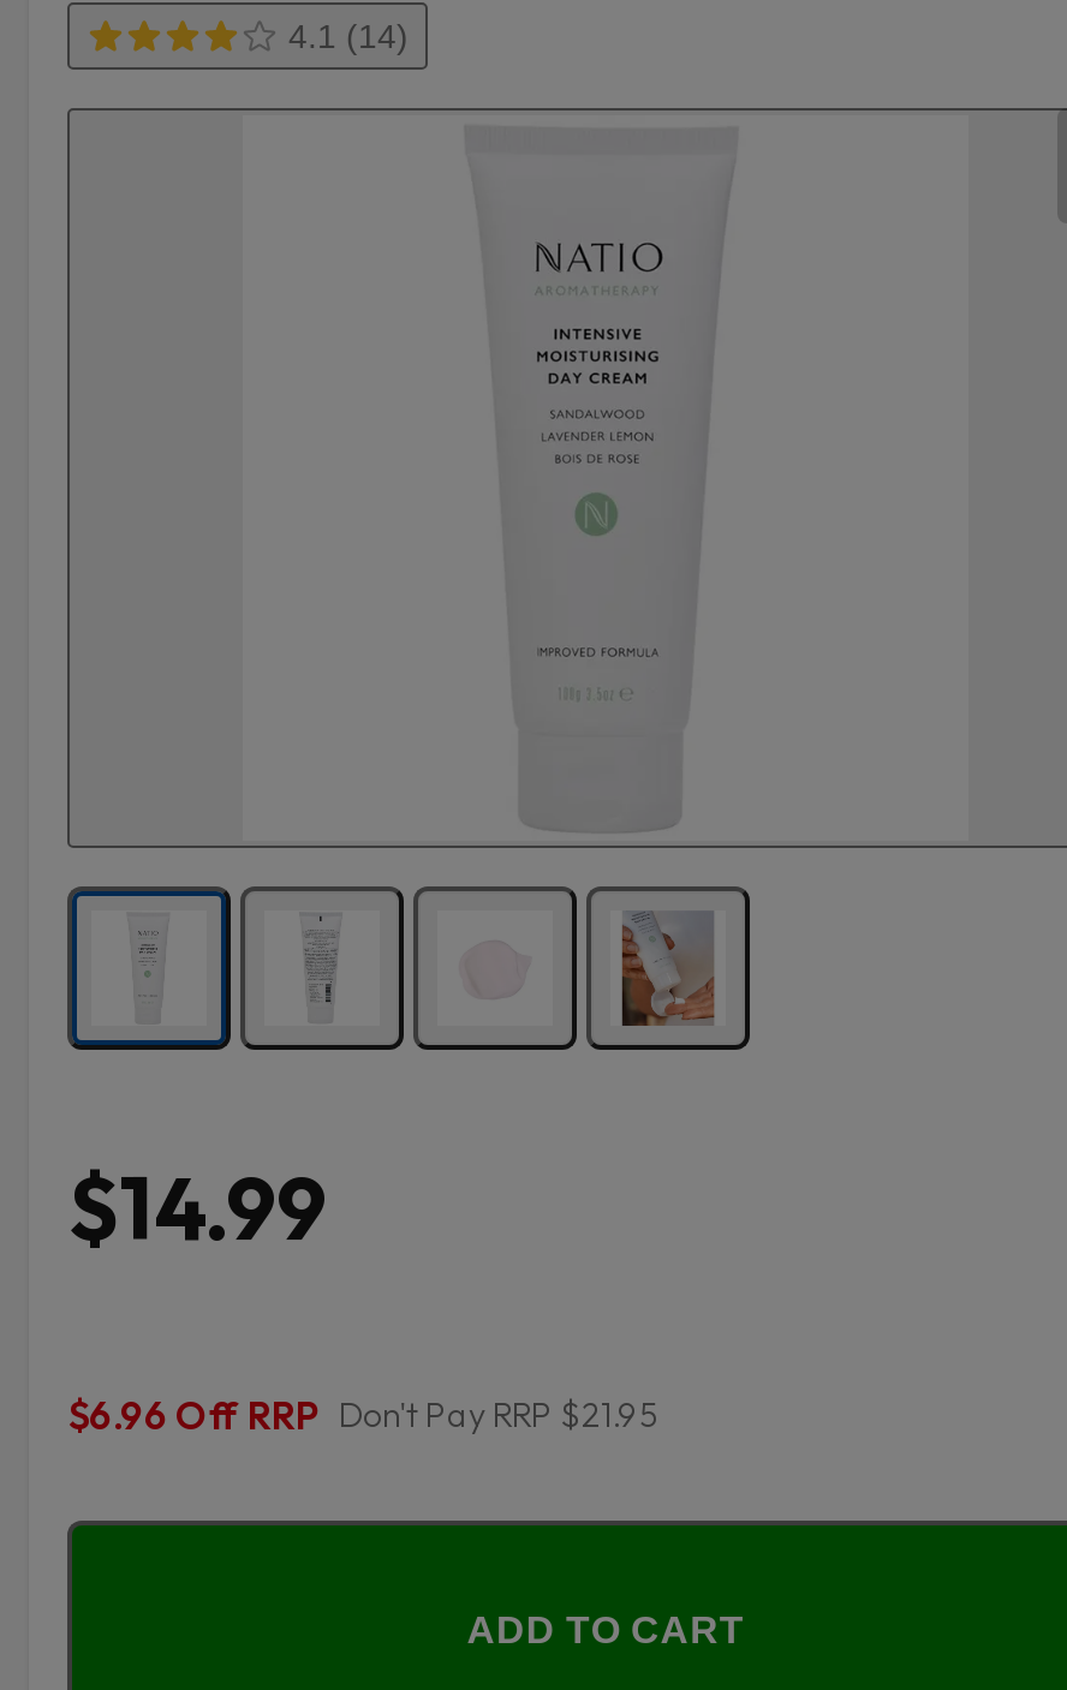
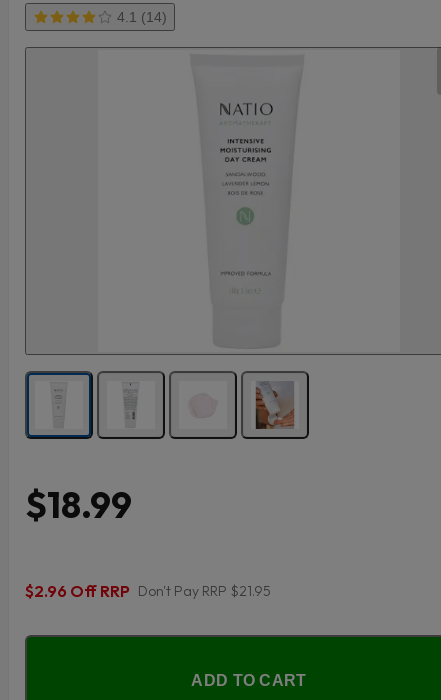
[67,1153,327,1261] $14.99 -> [25,482,132,527] $18.99
[67,1391,658,1439] $6.96 Off RRP Don't Pay RRP $21.95 -> [25,581,271,601] $2.96 Off RRP Don't Pay RRP $21.95

